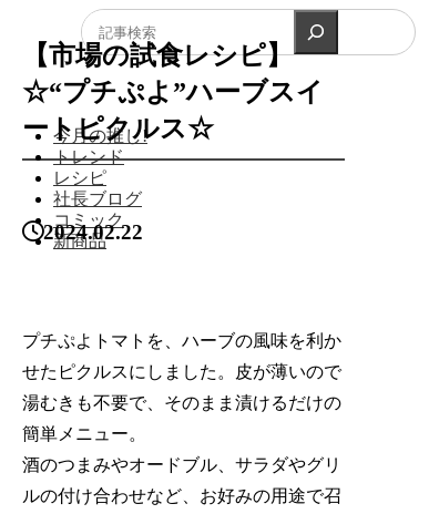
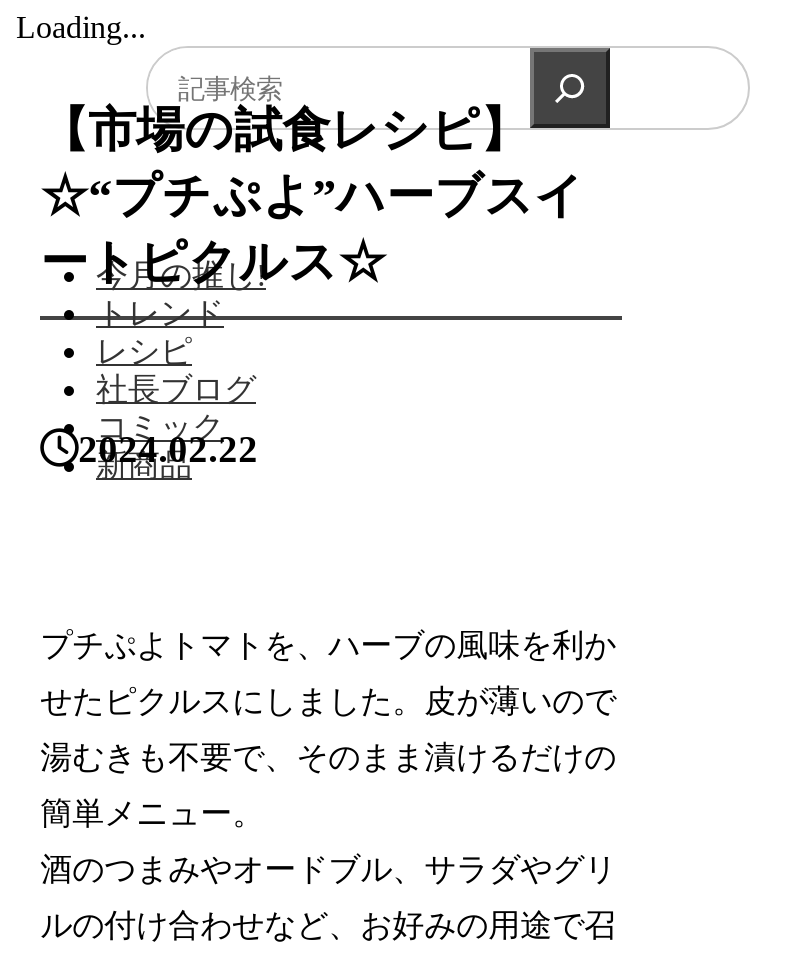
none -> [16,10,146,44] Loading...

